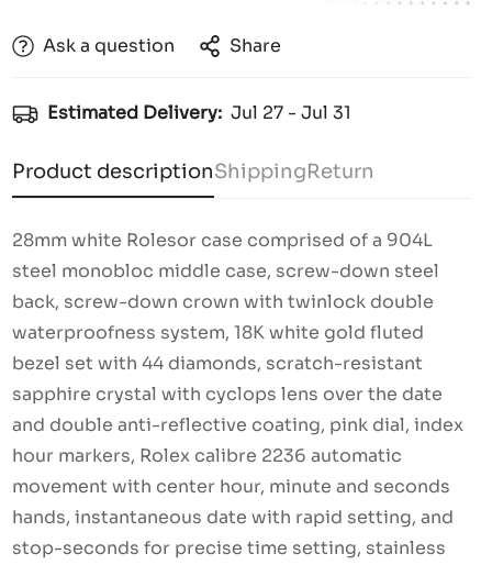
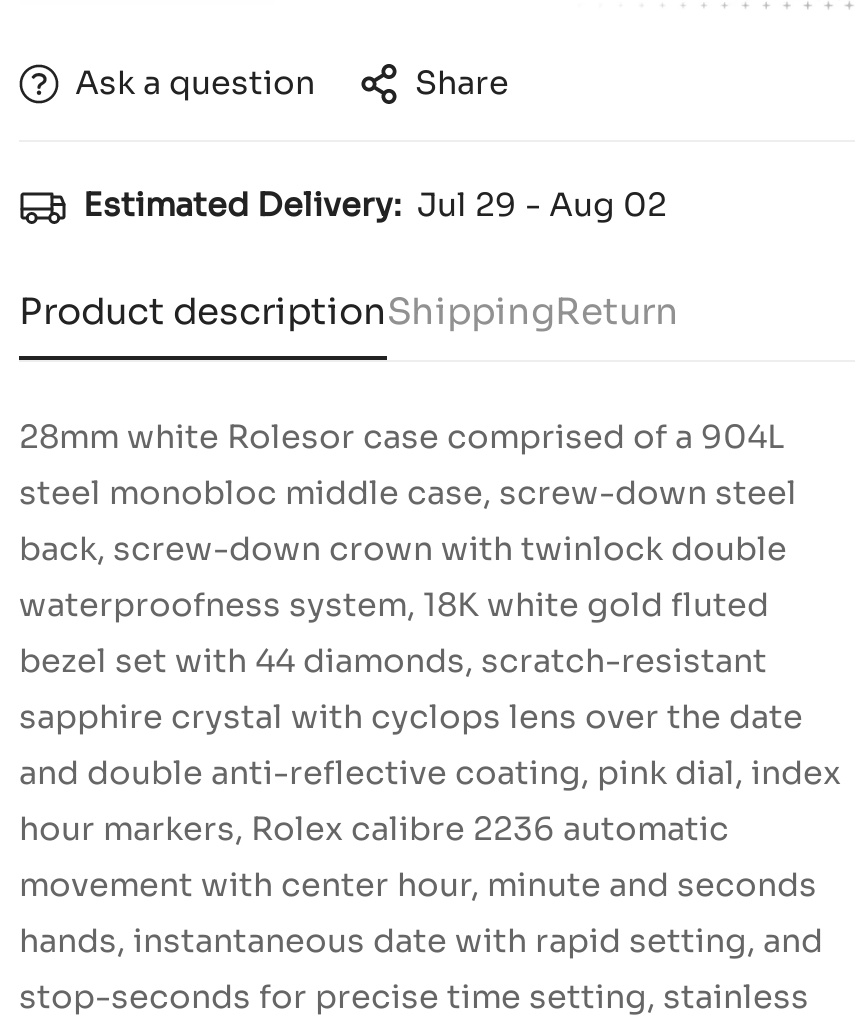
[47,101,351,124] Estimated Delivery: Jul 27 - Jul 31 -> [83,184,667,226] Estimated Delivery: Jul 29 - Aug 02

